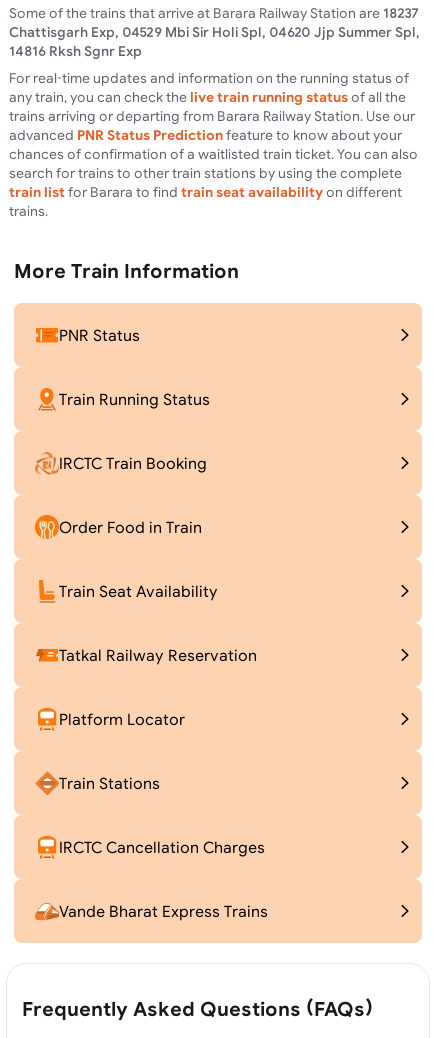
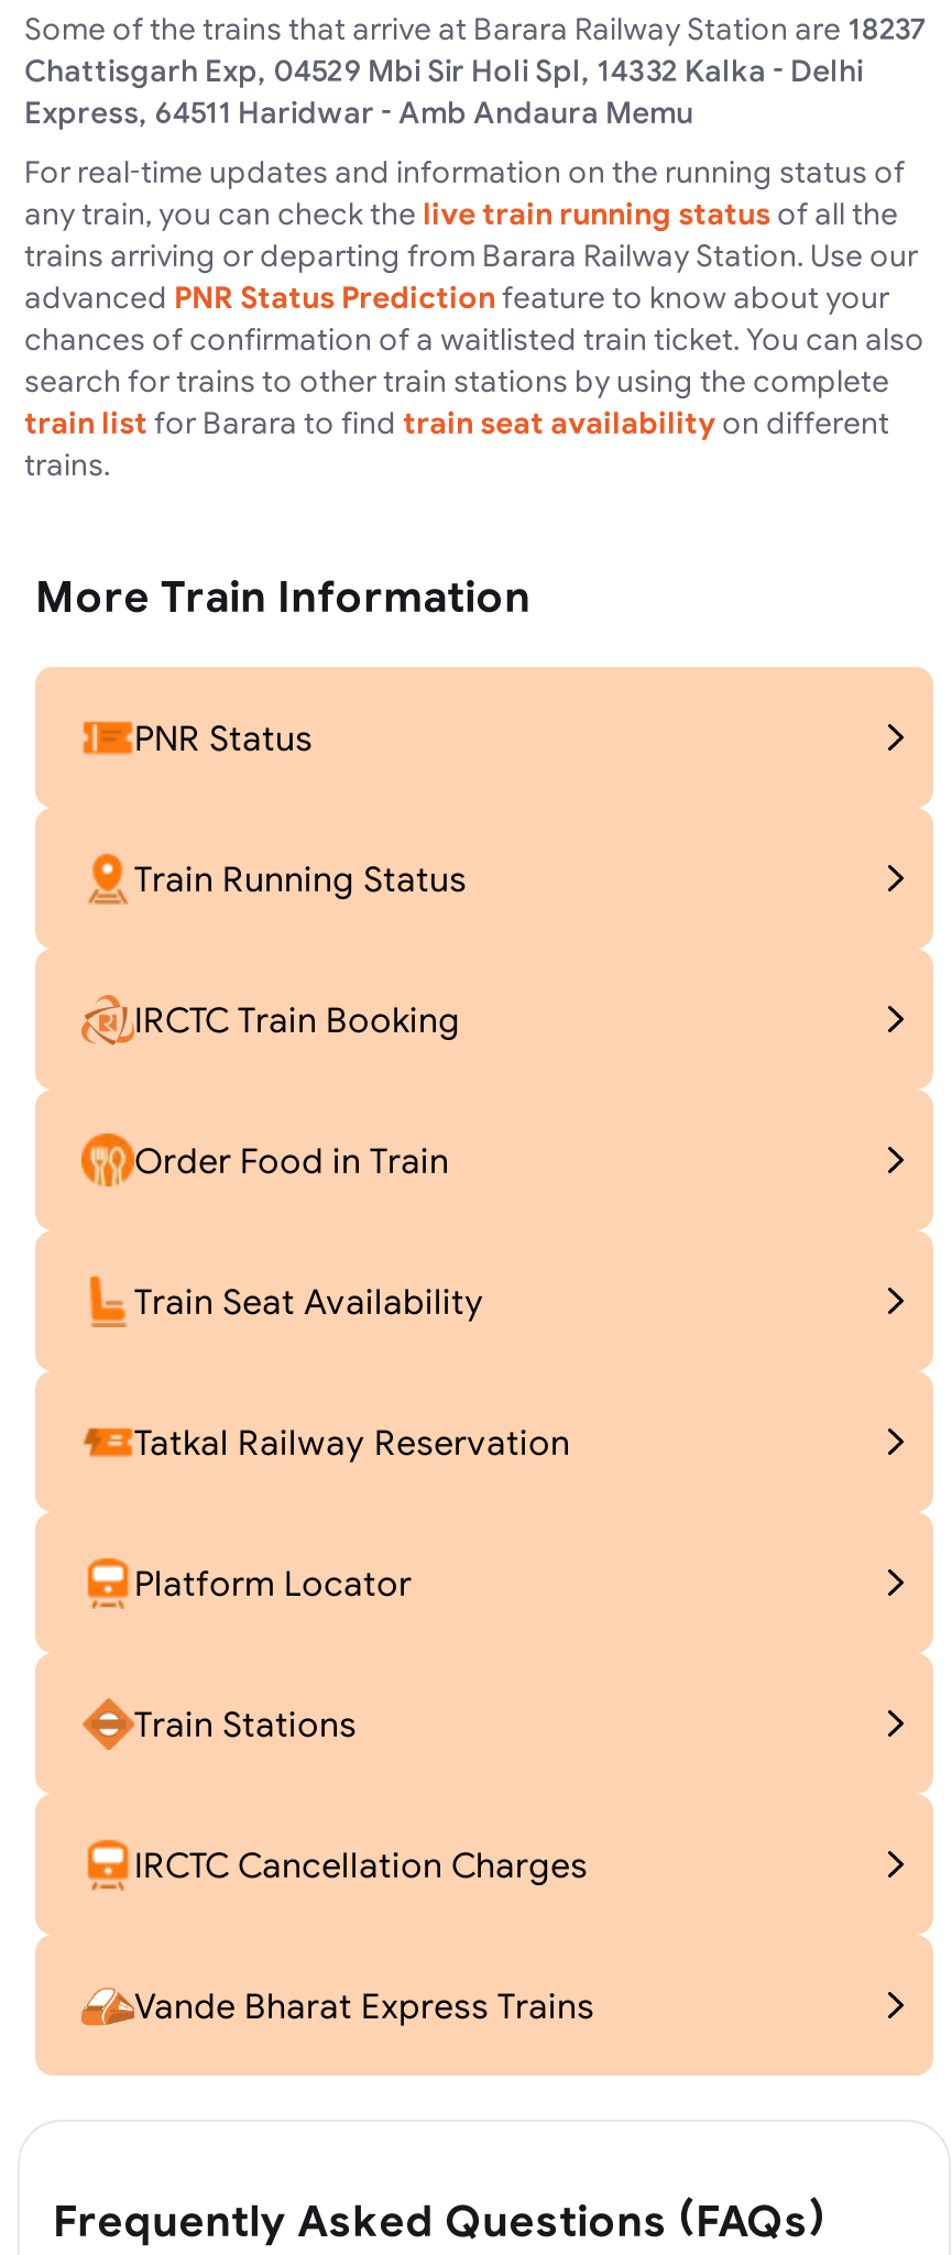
[9,24,420,59] Chattisgarh Exp, 04529 Mbi Sir Holi Spl, 04620 Jjp Summer Spl, | 14816 Rksh Sgnr Exp -> [24,53,863,130] Chattisgarh Exp, 04529 Mbi Sir Holi Spl, 14332 Kalka - Delhi | Express, 64511 Haridwar - Amb Andaura Memu

